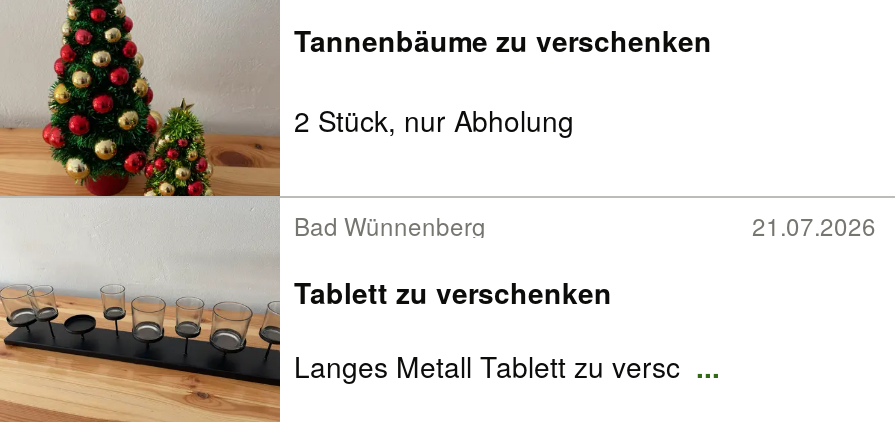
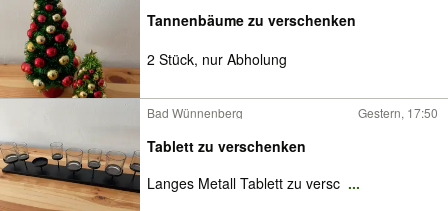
[752,208,876,242] 21.07.2026 -> [358,104,438,121] Gestern, 17:50

